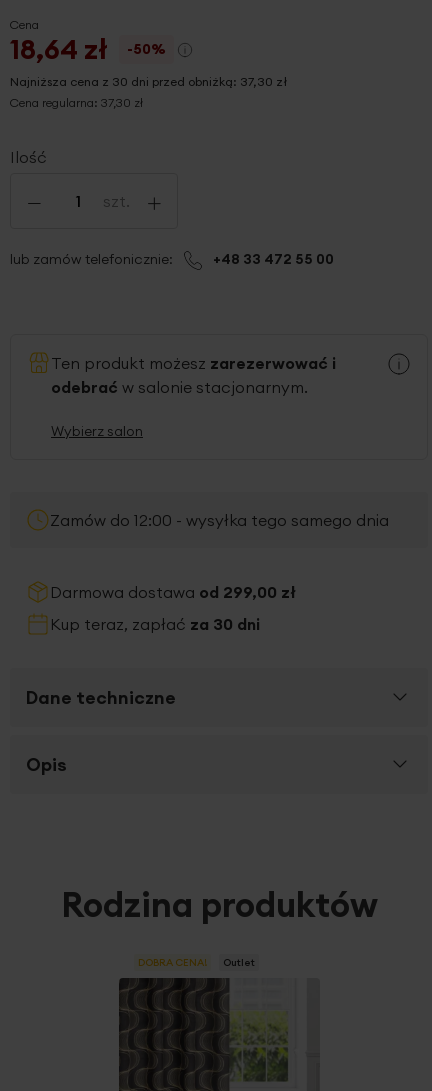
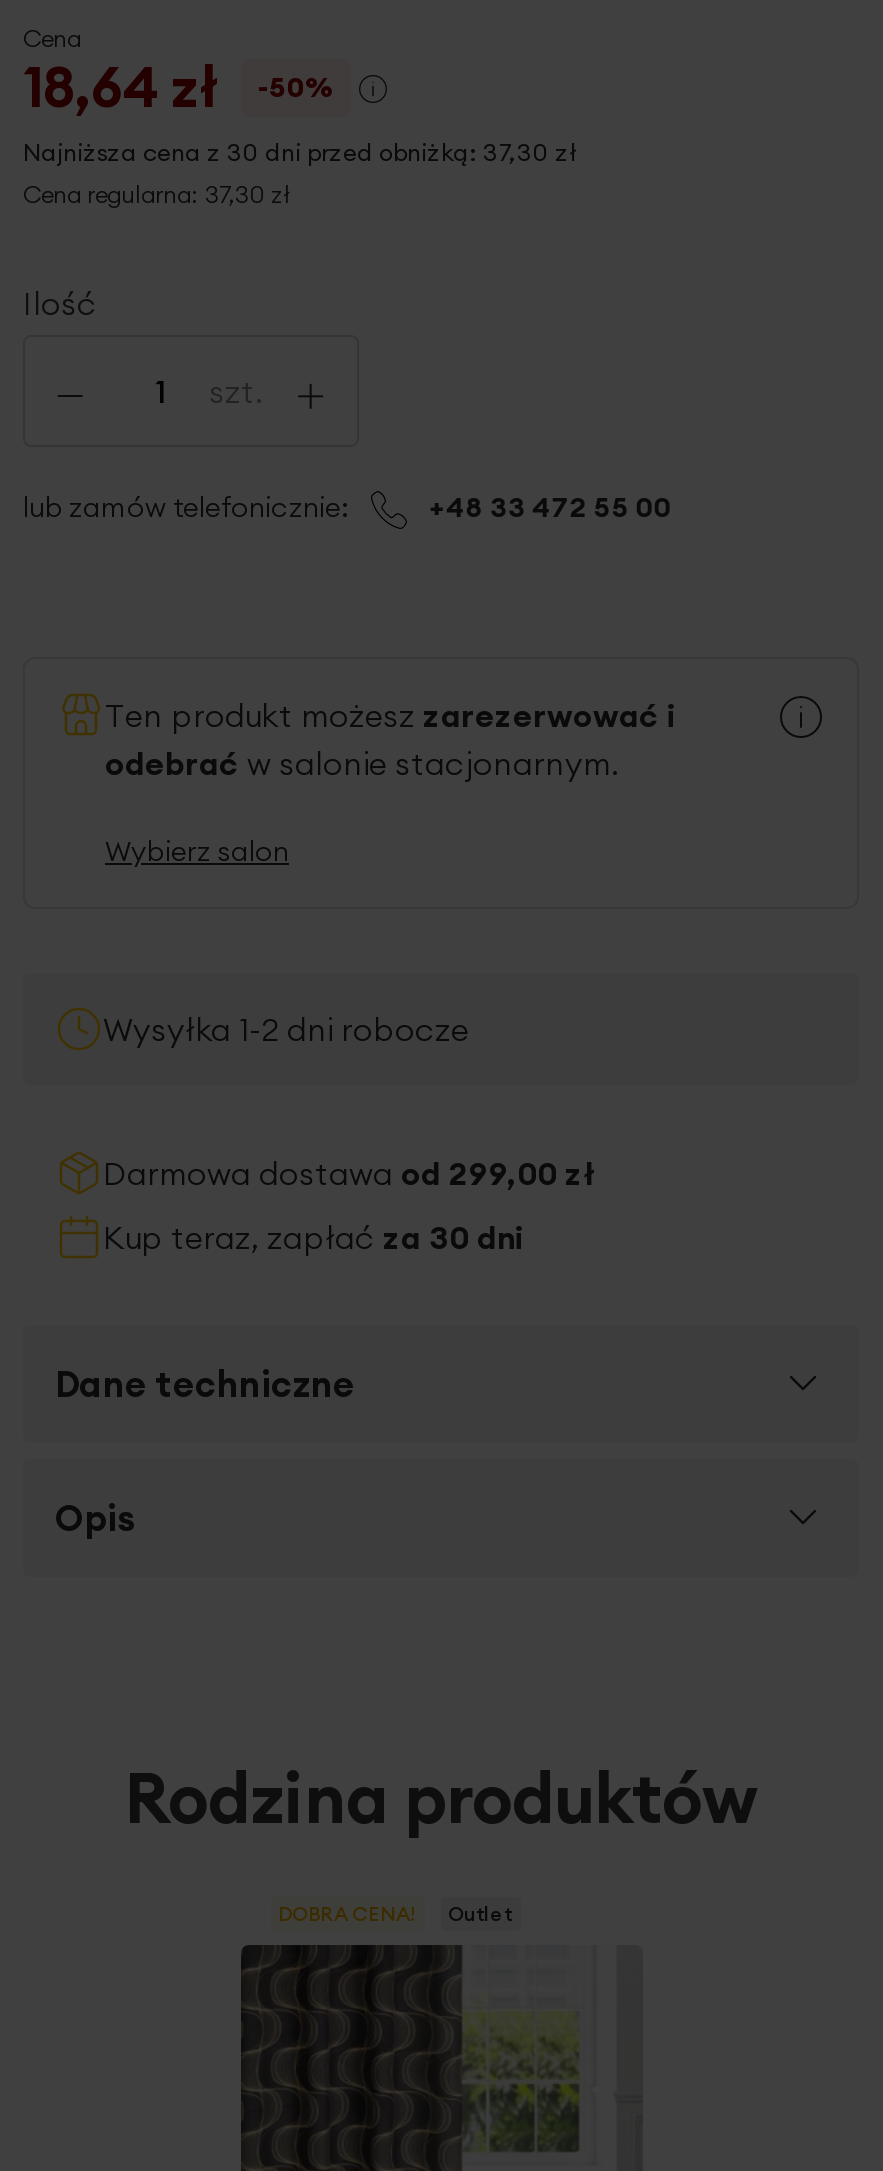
[50,510,389,530] Zamów do 12:00 - wysyłka tego samego dnia -> [103,1009,469,1049] Wysyłka 1-2 dni robocze

